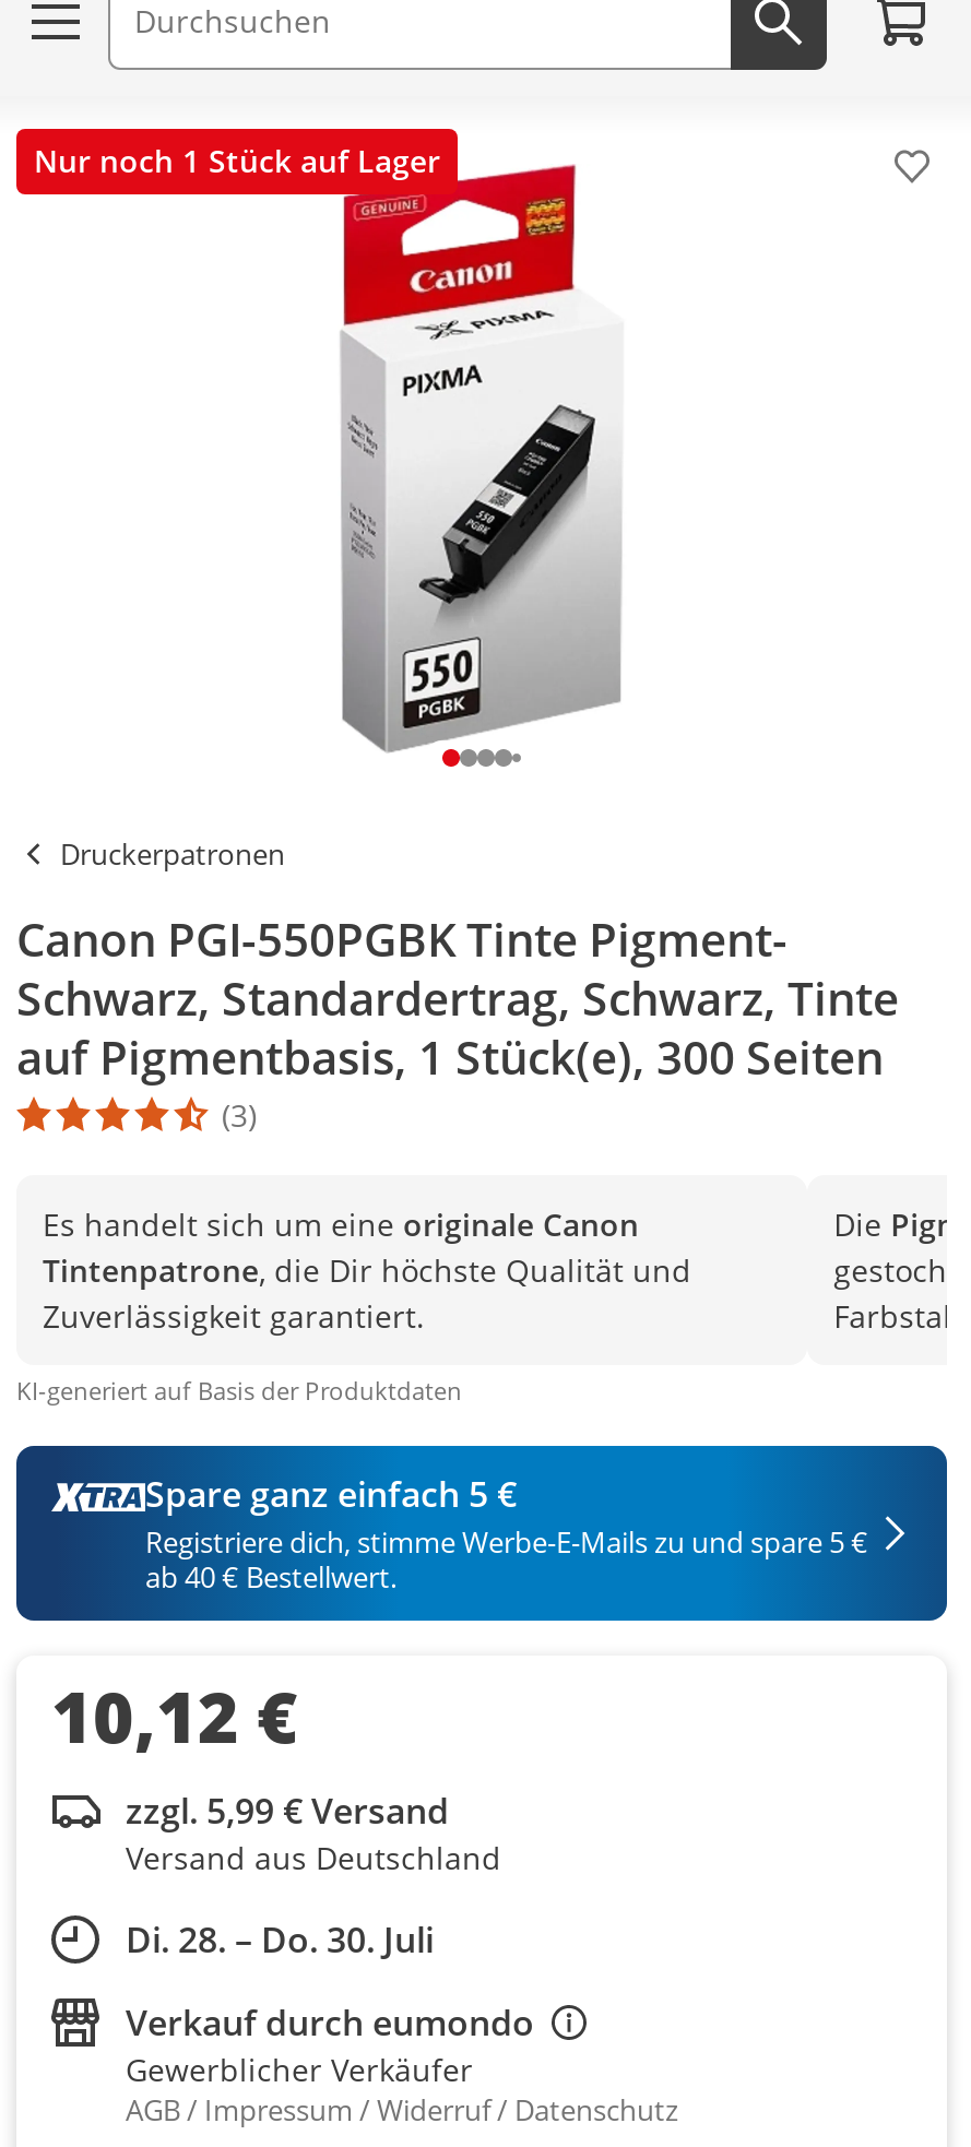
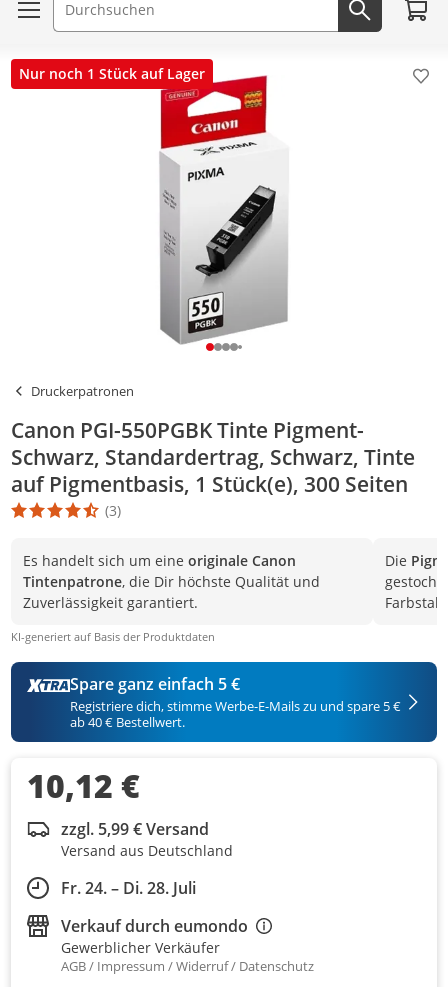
[126,1916,434,1964] Di. 28. – Do. 30. Juli -> [61,877,196,899] Fr. 24. – Di. 28. Juli

